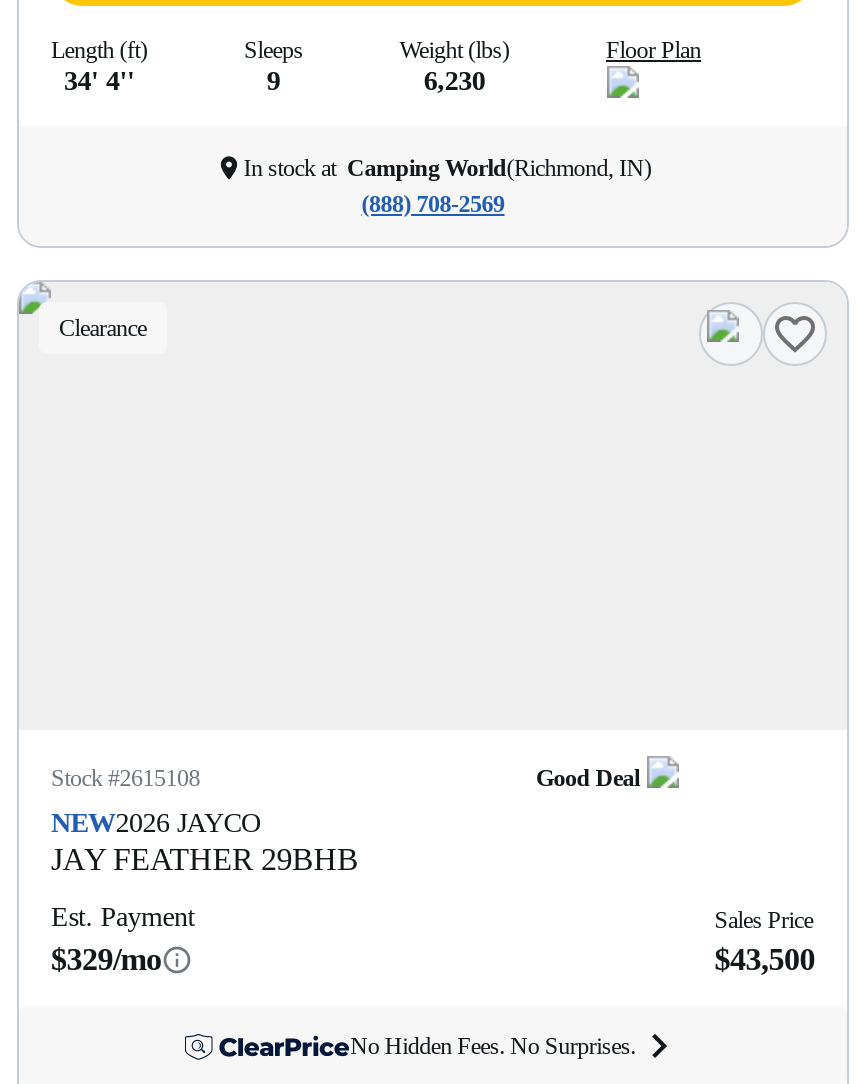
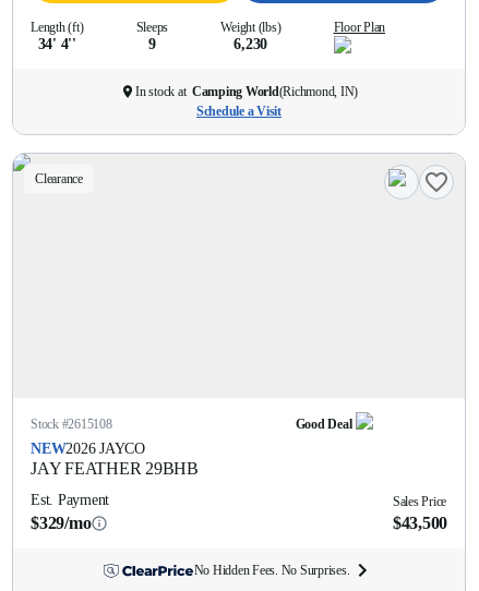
[361,190,504,218] (888) 708-2569 -> [196,104,282,119] Schedule a Visit

